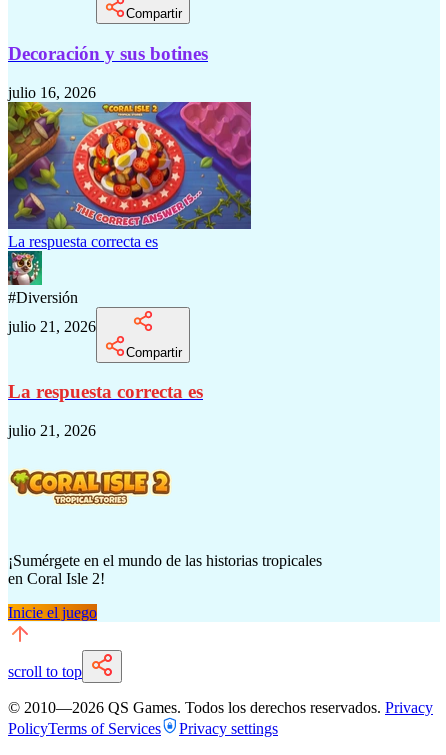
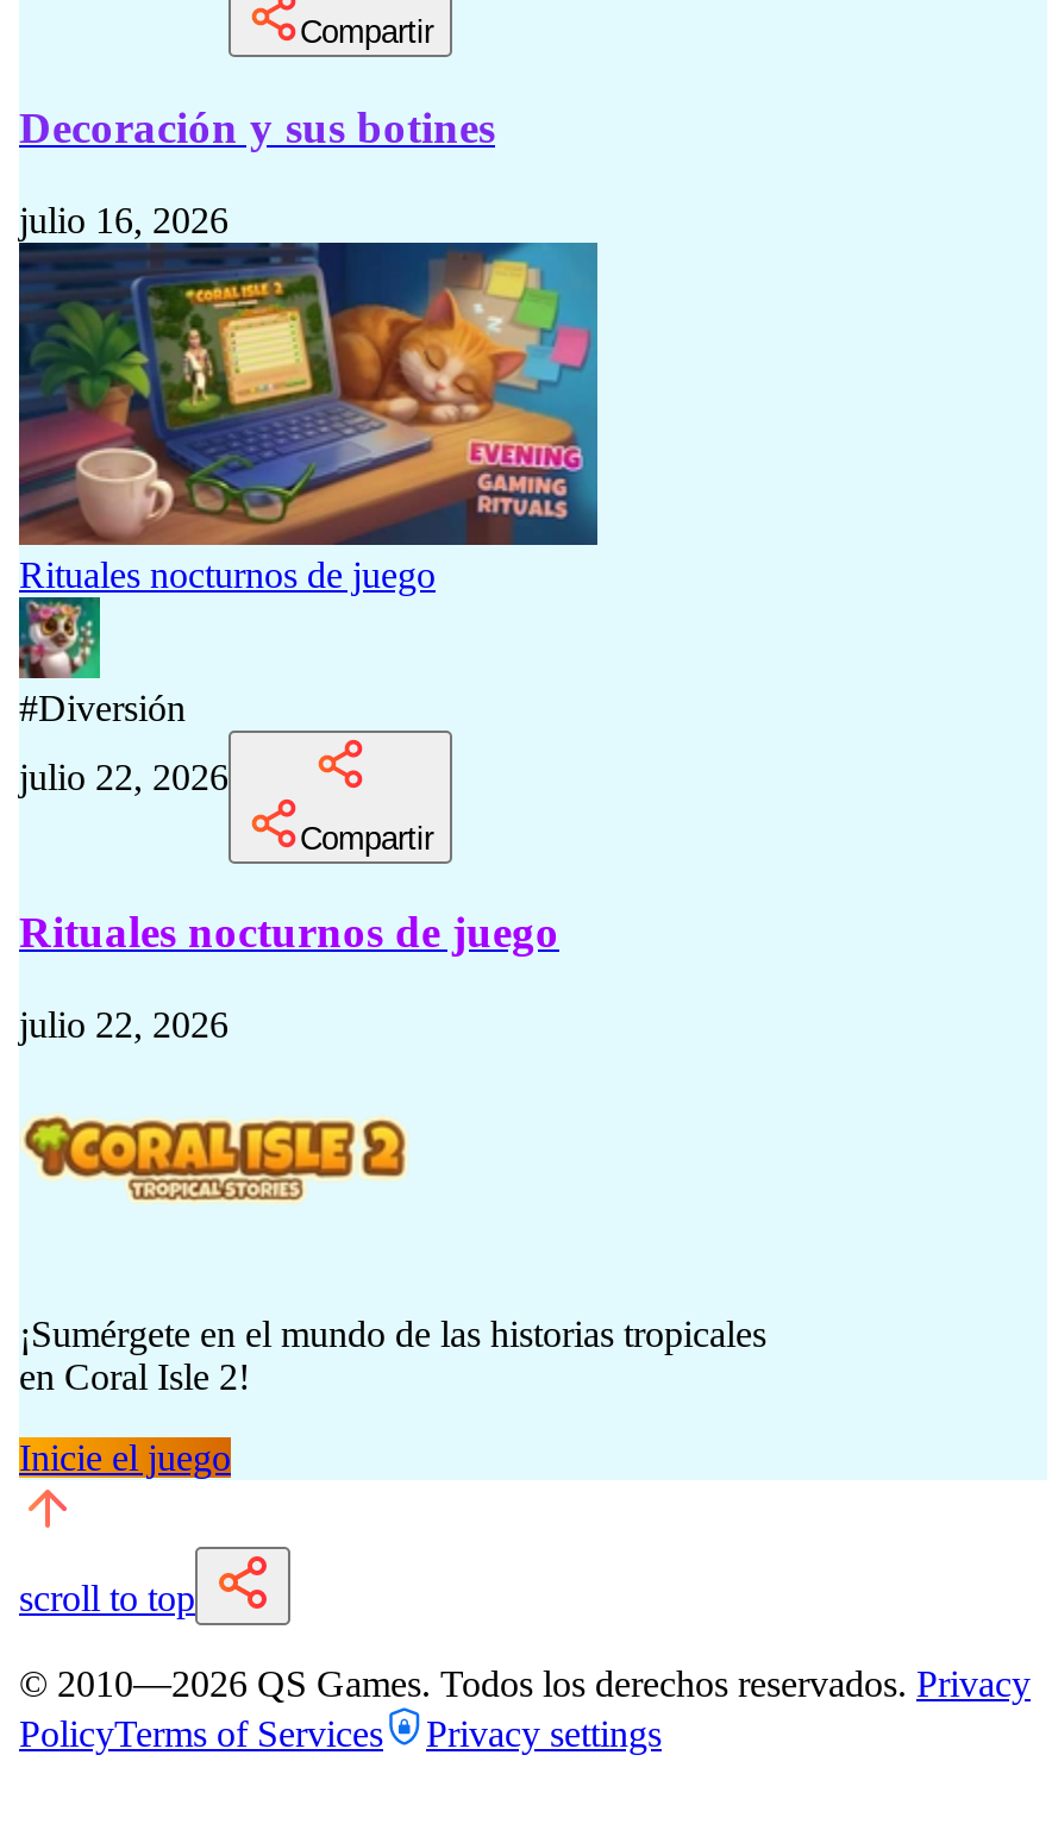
[7,101,252,250] [image] | La respuesta correcta es -> [17,240,600,594] [image] | Rituales nocturnos de juego
[8,318,96,335] julio 21, 2026 -> [19,756,228,796] julio 22, 2026
[8,381,203,402] La respuesta correcta es -> [19,907,559,957] Rituales nocturnos de juego
[8,422,96,439] julio 21, 2026 -> [19,1004,228,1045] julio 22, 2026

